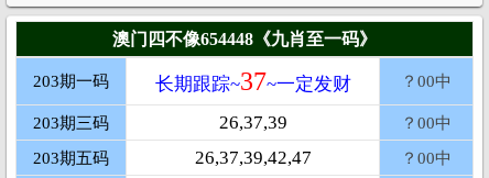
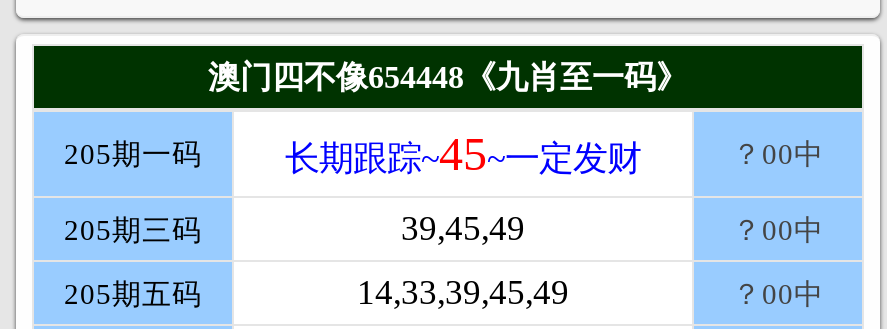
[33,73,109,90] 203期一码 -> [64,138,202,170] 205期一码
[155,67,351,96] 长期跟踪~37~一定发财 -> [285,128,641,180] 长期跟踪~45~一定发财
[33,114,109,132] 203期三码 -> [64,214,202,246] 205期三码
[219,112,287,133] 26,37,39 -> [401,210,525,248] 39,45,49
[33,150,109,167] 203期五码 -> [64,278,202,310] 205期五码
[194,147,311,168] 26,37,39,42,47 -> [357,274,569,312] 14,33,39,45,49

